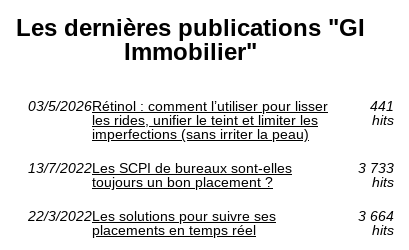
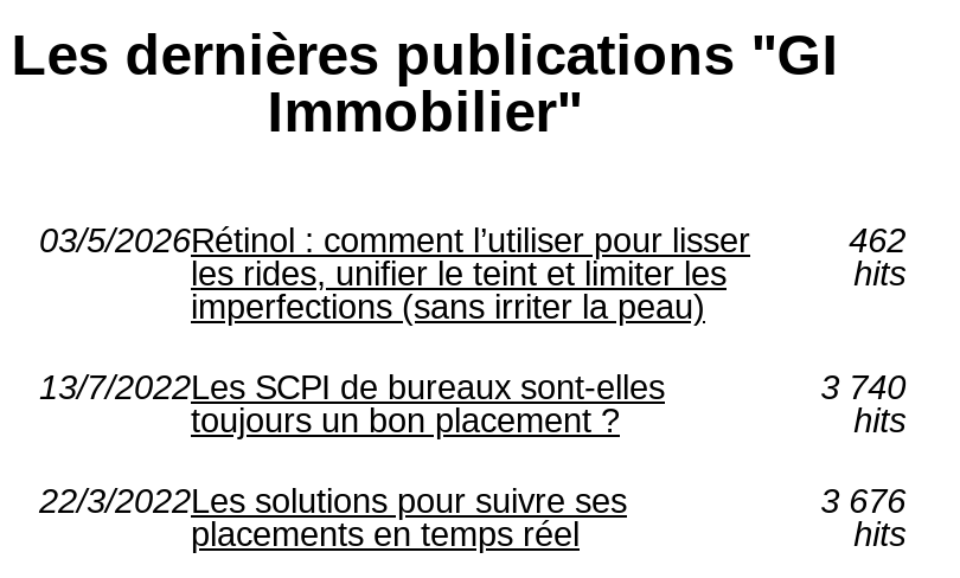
[370,98,394,114] 441 -> [849,221,906,259] 462
[358,160,394,176] 3 733 -> [820,368,906,406] 3 740
[358,208,394,224] 3 664 -> [820,482,906,519] 3 676

